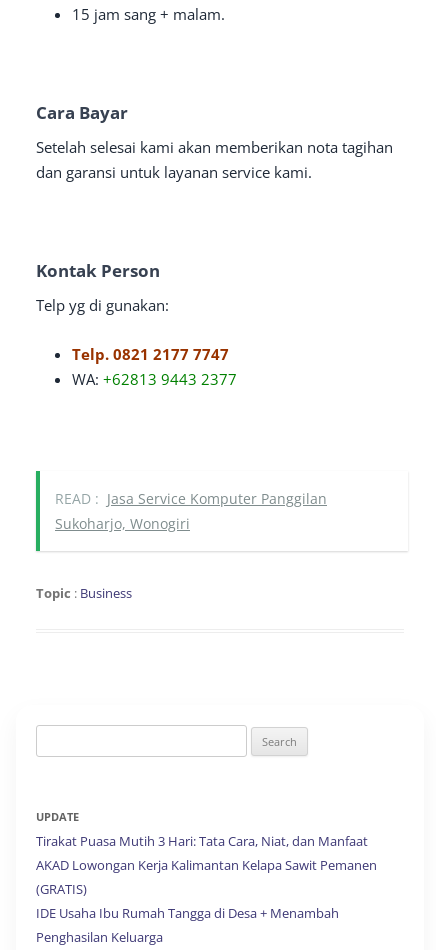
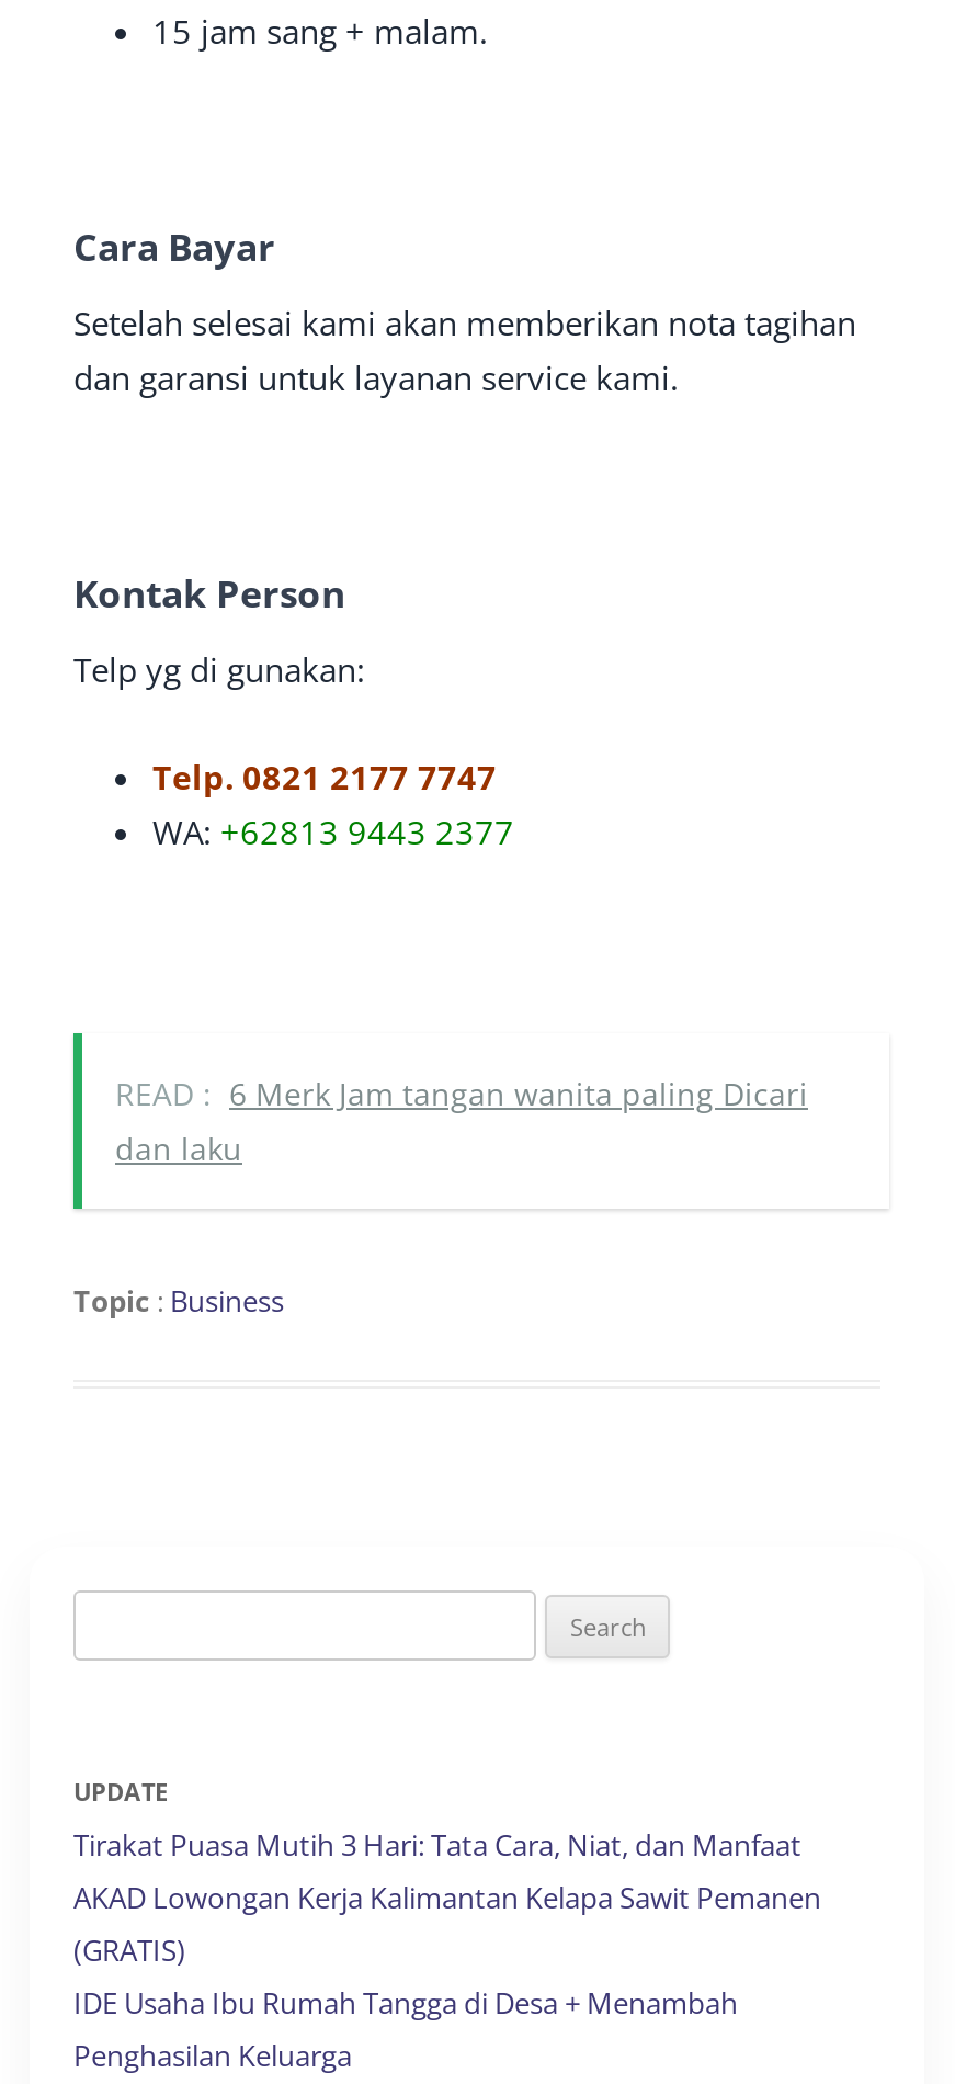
[55,489,327,533] READ : Jasa Service Komputer Panggilan | Sukoharjo, Wonogiri -> [115,1073,808,1169] READ : 6 Merk Jam tangan wanita paling Dicari | dan laku

